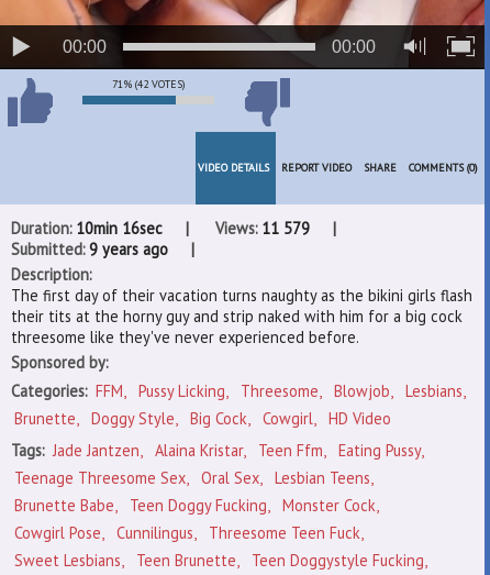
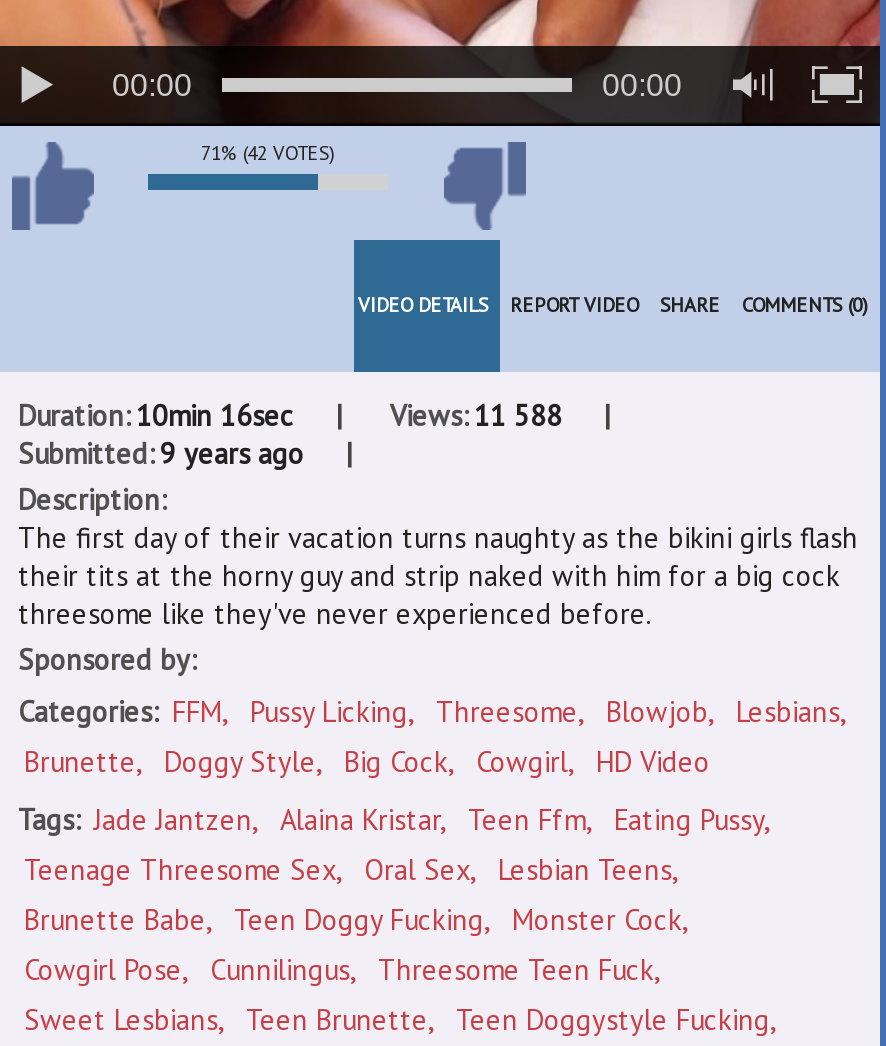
[215,218,310,239] Views: 11 579 -> [390,396,562,434] Views: 11 588

